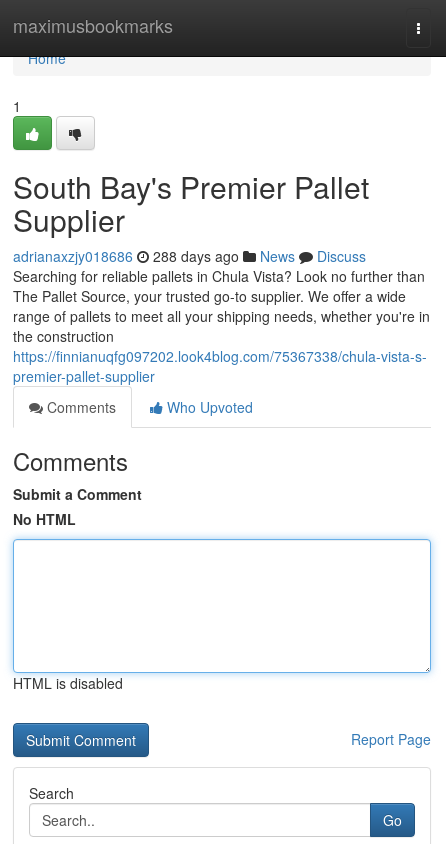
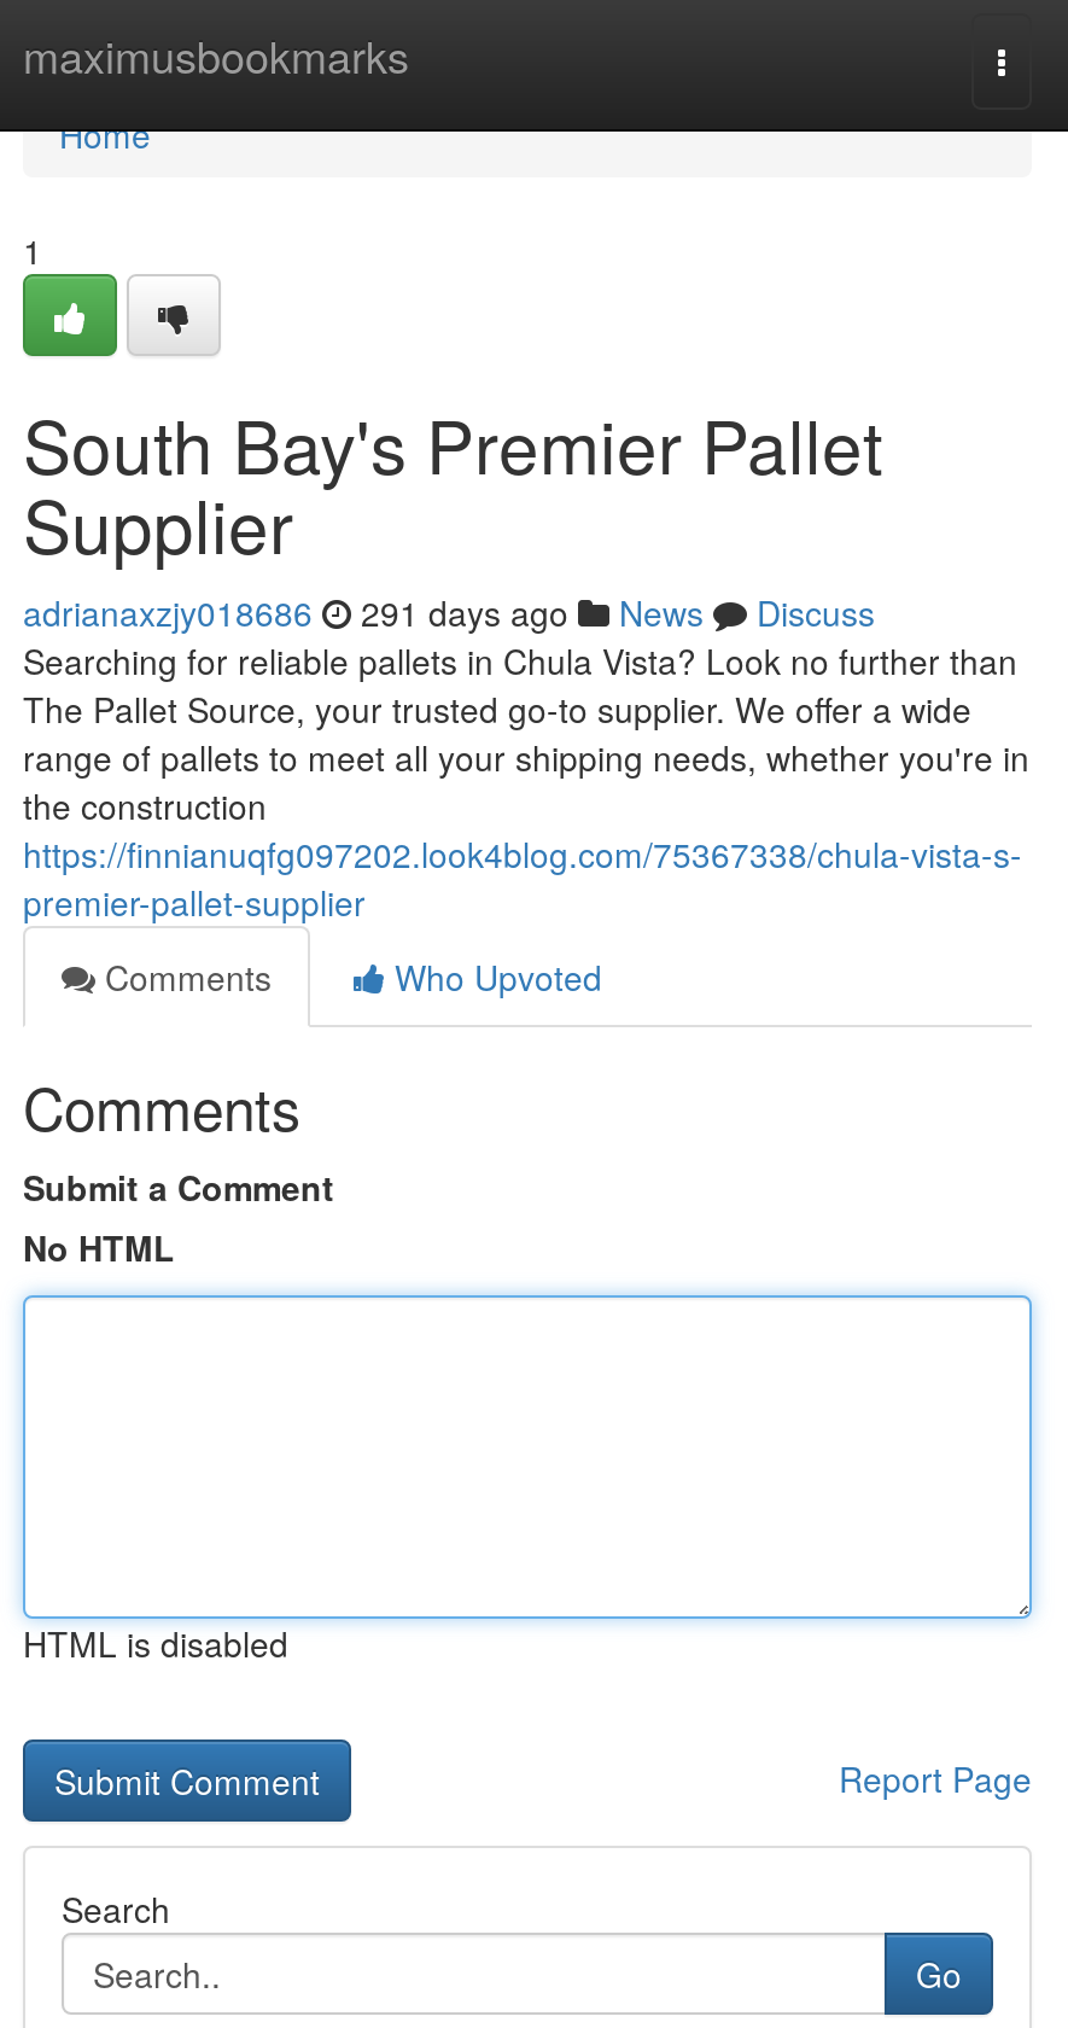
[13,246,366,266] adrianaxzjy018686 288 days ago News Discuss -> [23,588,875,636] adrianaxzjy018686 291 days ago News Discuss

